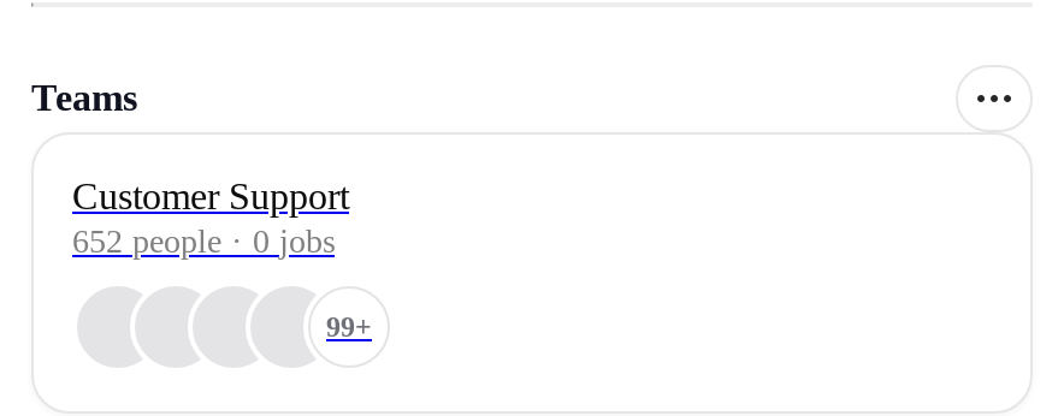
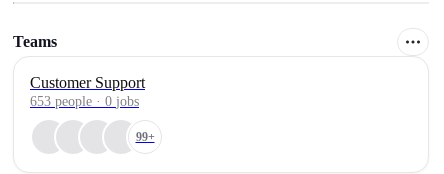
[72,224,335,260] 652 people · 0 jobs -> [30,94,139,109] 653 people · 0 jobs

